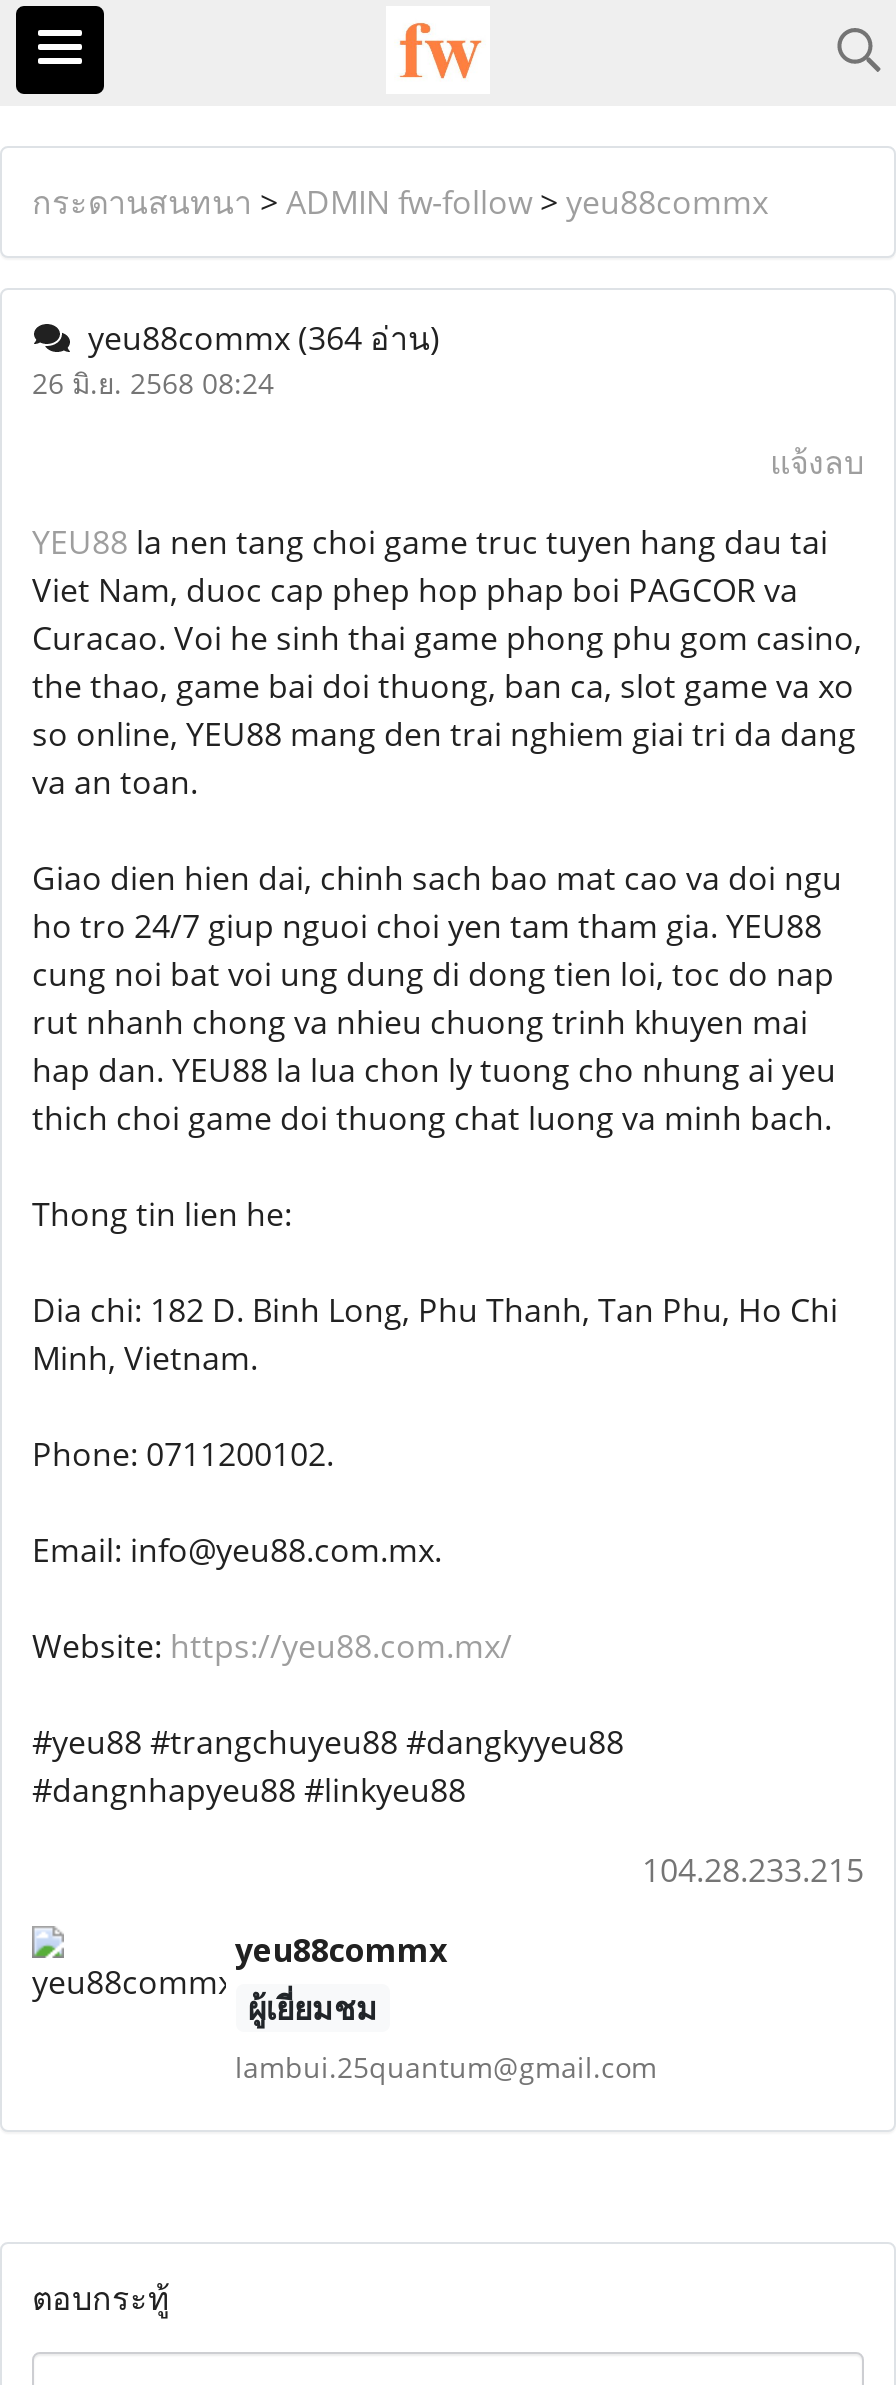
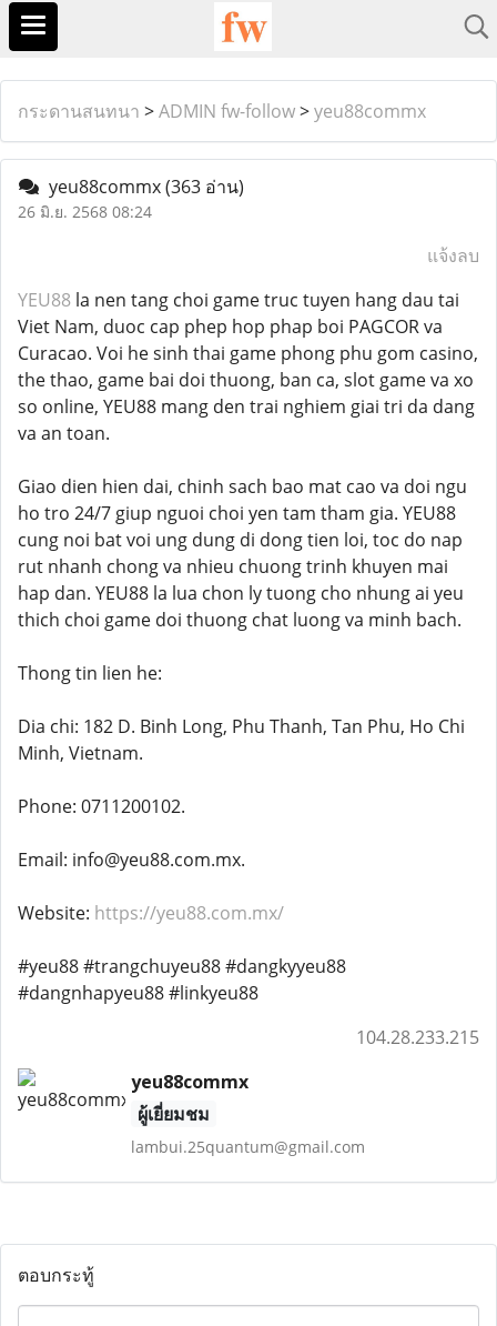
[72,316,440,360] yeu88commx (364 อ่าน) -> [40,174,244,199] yeu88commx (363 อ่าน)

